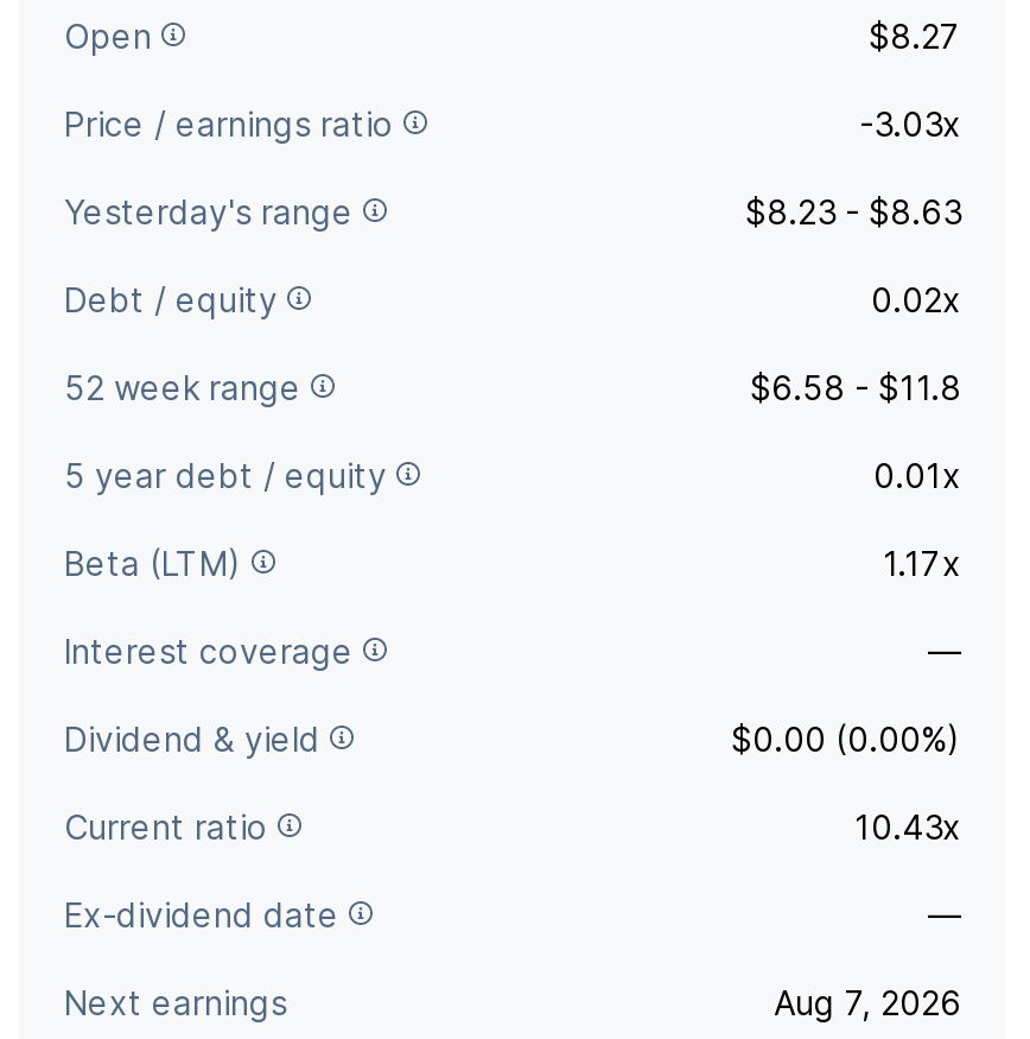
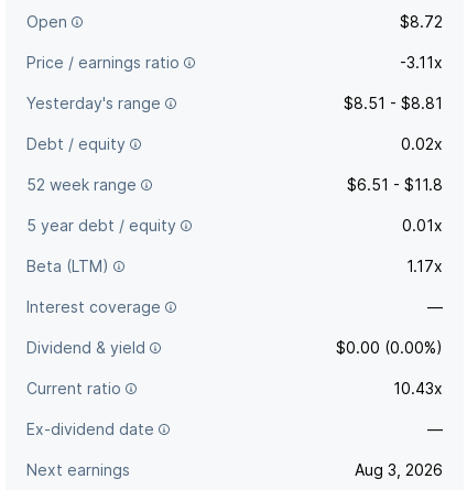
[869,14,961,55] $8.27 -> [400,12,443,31] $8.72
[859,102,961,142] -3.03x -> [400,53,443,72] -3.11x
[745,190,961,230] $8.23 - $8.63 -> [344,94,443,112] $8.51 - $8.81
[750,366,961,406] $6.58 - $11.8 -> [347,175,443,194] $6.51 - $11.8
[774,981,961,1021] Aug 7, 2026 -> [355,460,443,479] Aug 3, 2026

